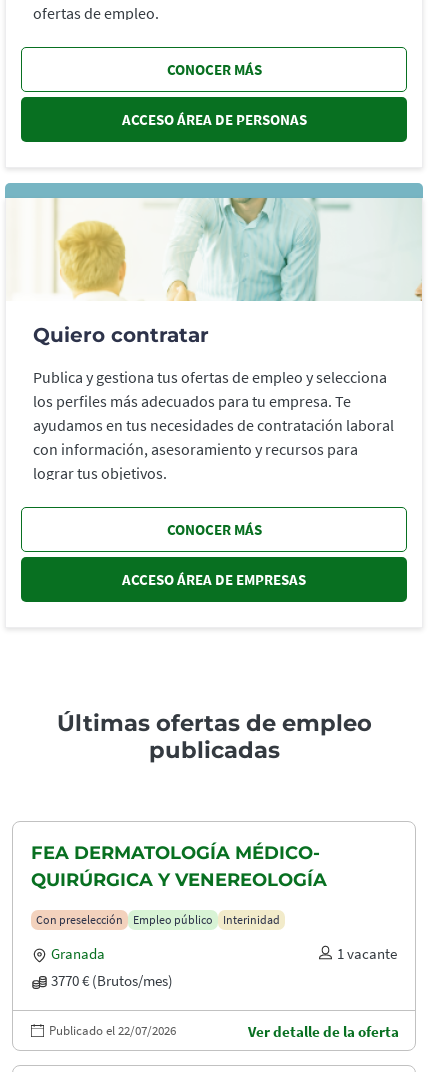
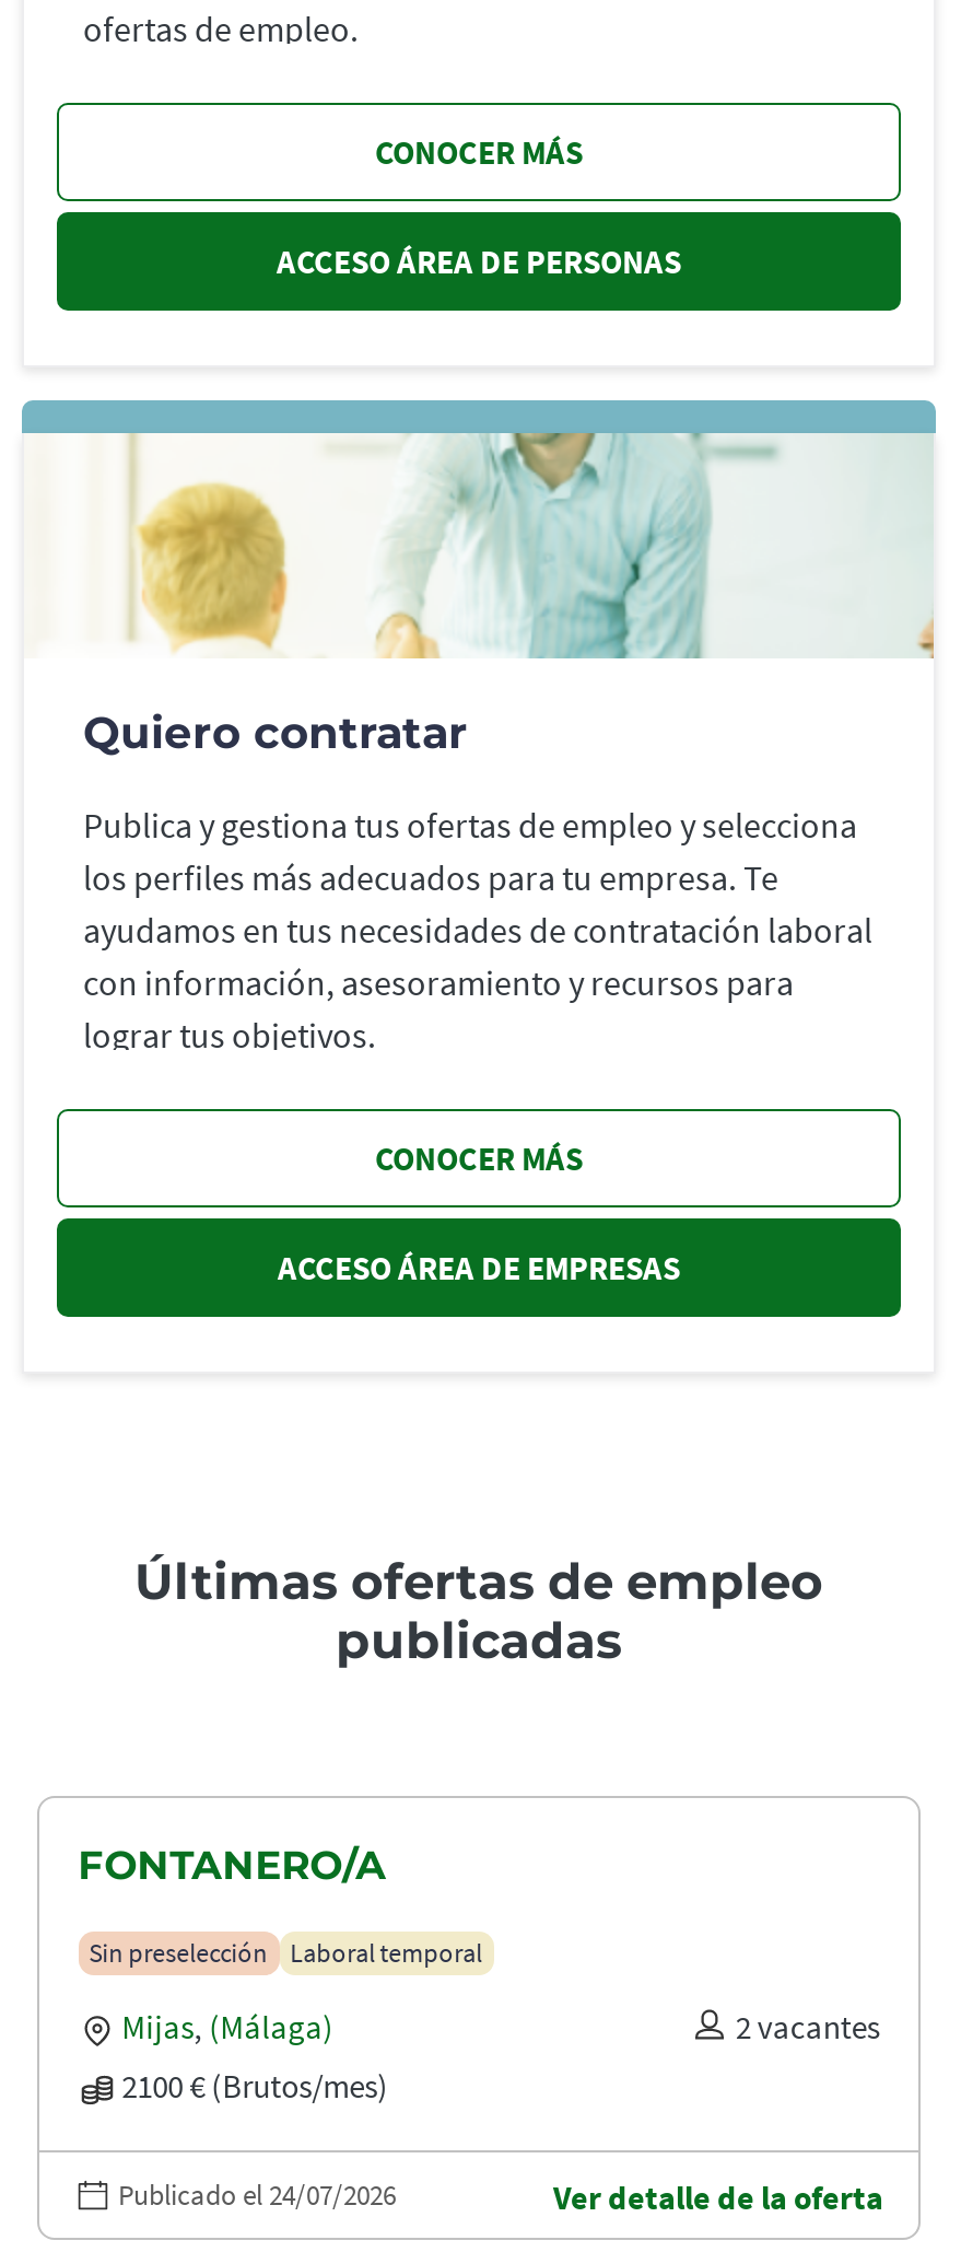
[31,842,327,891] FEA DERMATOLOGÍA MÉDICO- | QUIRÚRGICA Y VENEREOLOGÍA -> [78,1841,386,1889] FONTANERO/A
[36,912,280,927] Con preselección | Empleo público | Interinidad -> [89,1935,482,1968] Sin preselección | Laboral temporal
[51,944,397,990] Granada | 1 vacante | 3770 € (Brutos/mes) -> [122,2005,880,2106] Mijas, (Málaga) | 2 vacantes | 2100 € (Brutos/mes)
[49,1022,176,1039] Publicado el 22/07/2026 -> [118,2176,396,2213] Publicado el 24/07/2026

